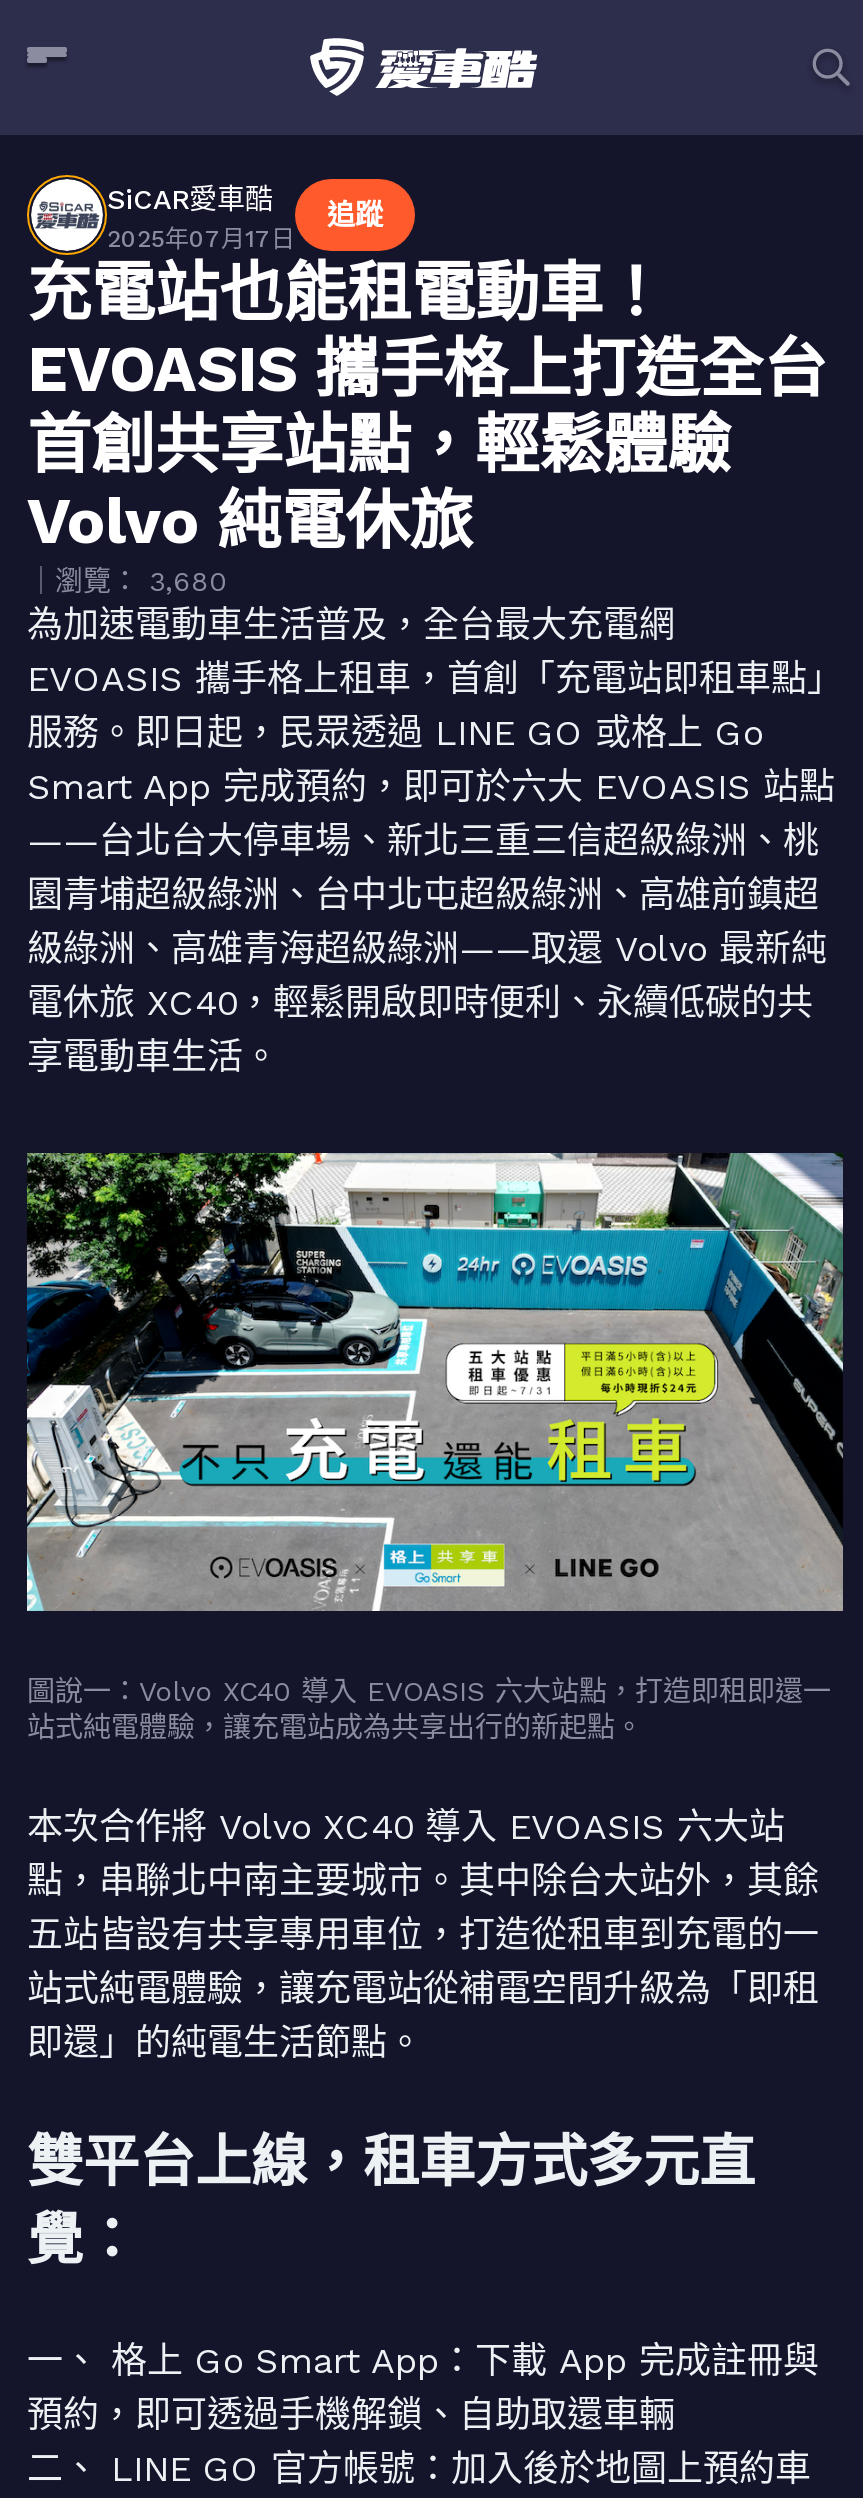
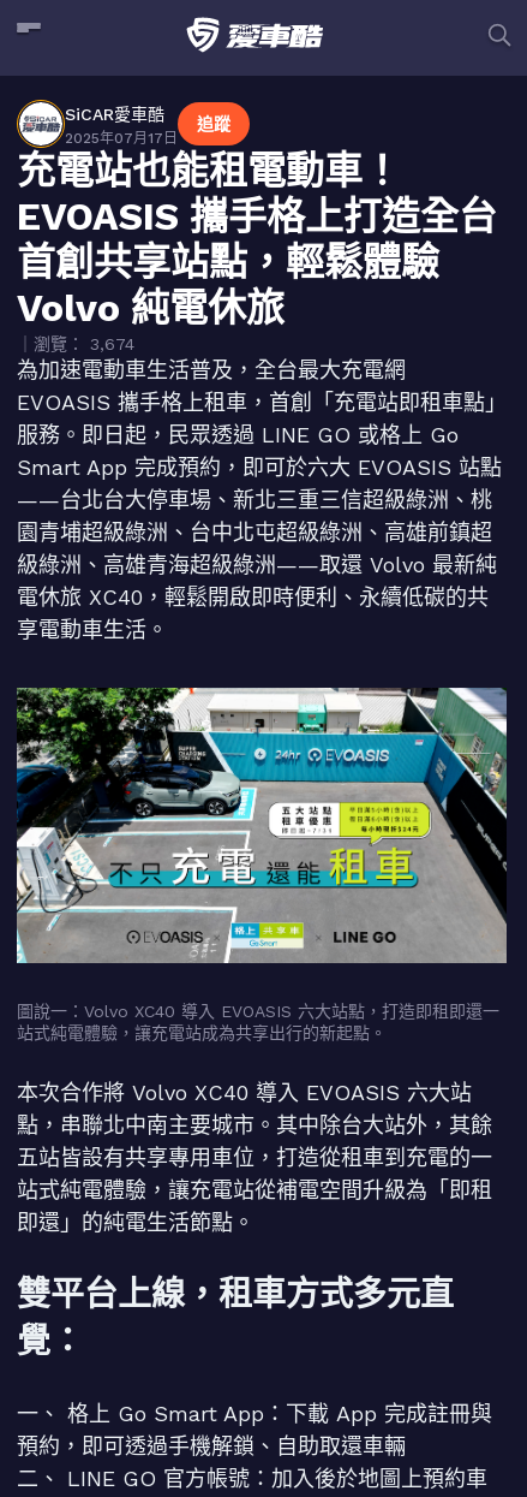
[27,565,227,597] ｜瀏覽： 3,680 -> [17,334,134,354] ｜瀏覽： 3,674

